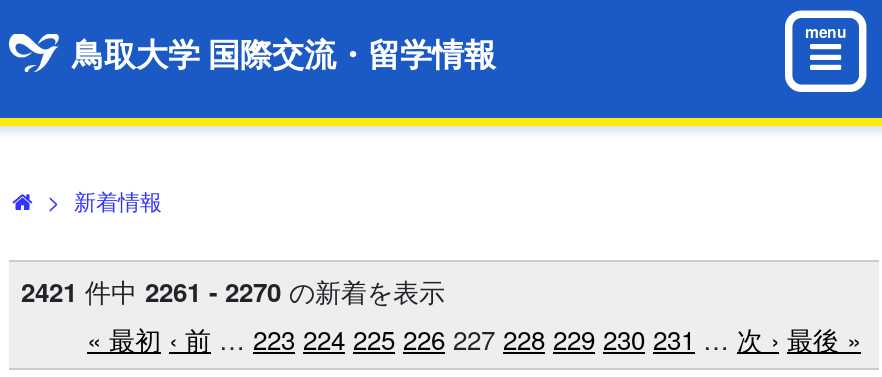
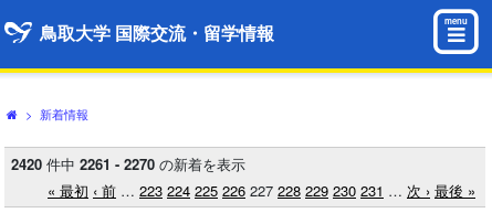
[21,272,445,310] 2421件中2261 - 2270の新着を表示 -> [11,153,245,174] 2420件中2261 - 2270の新着を表示

